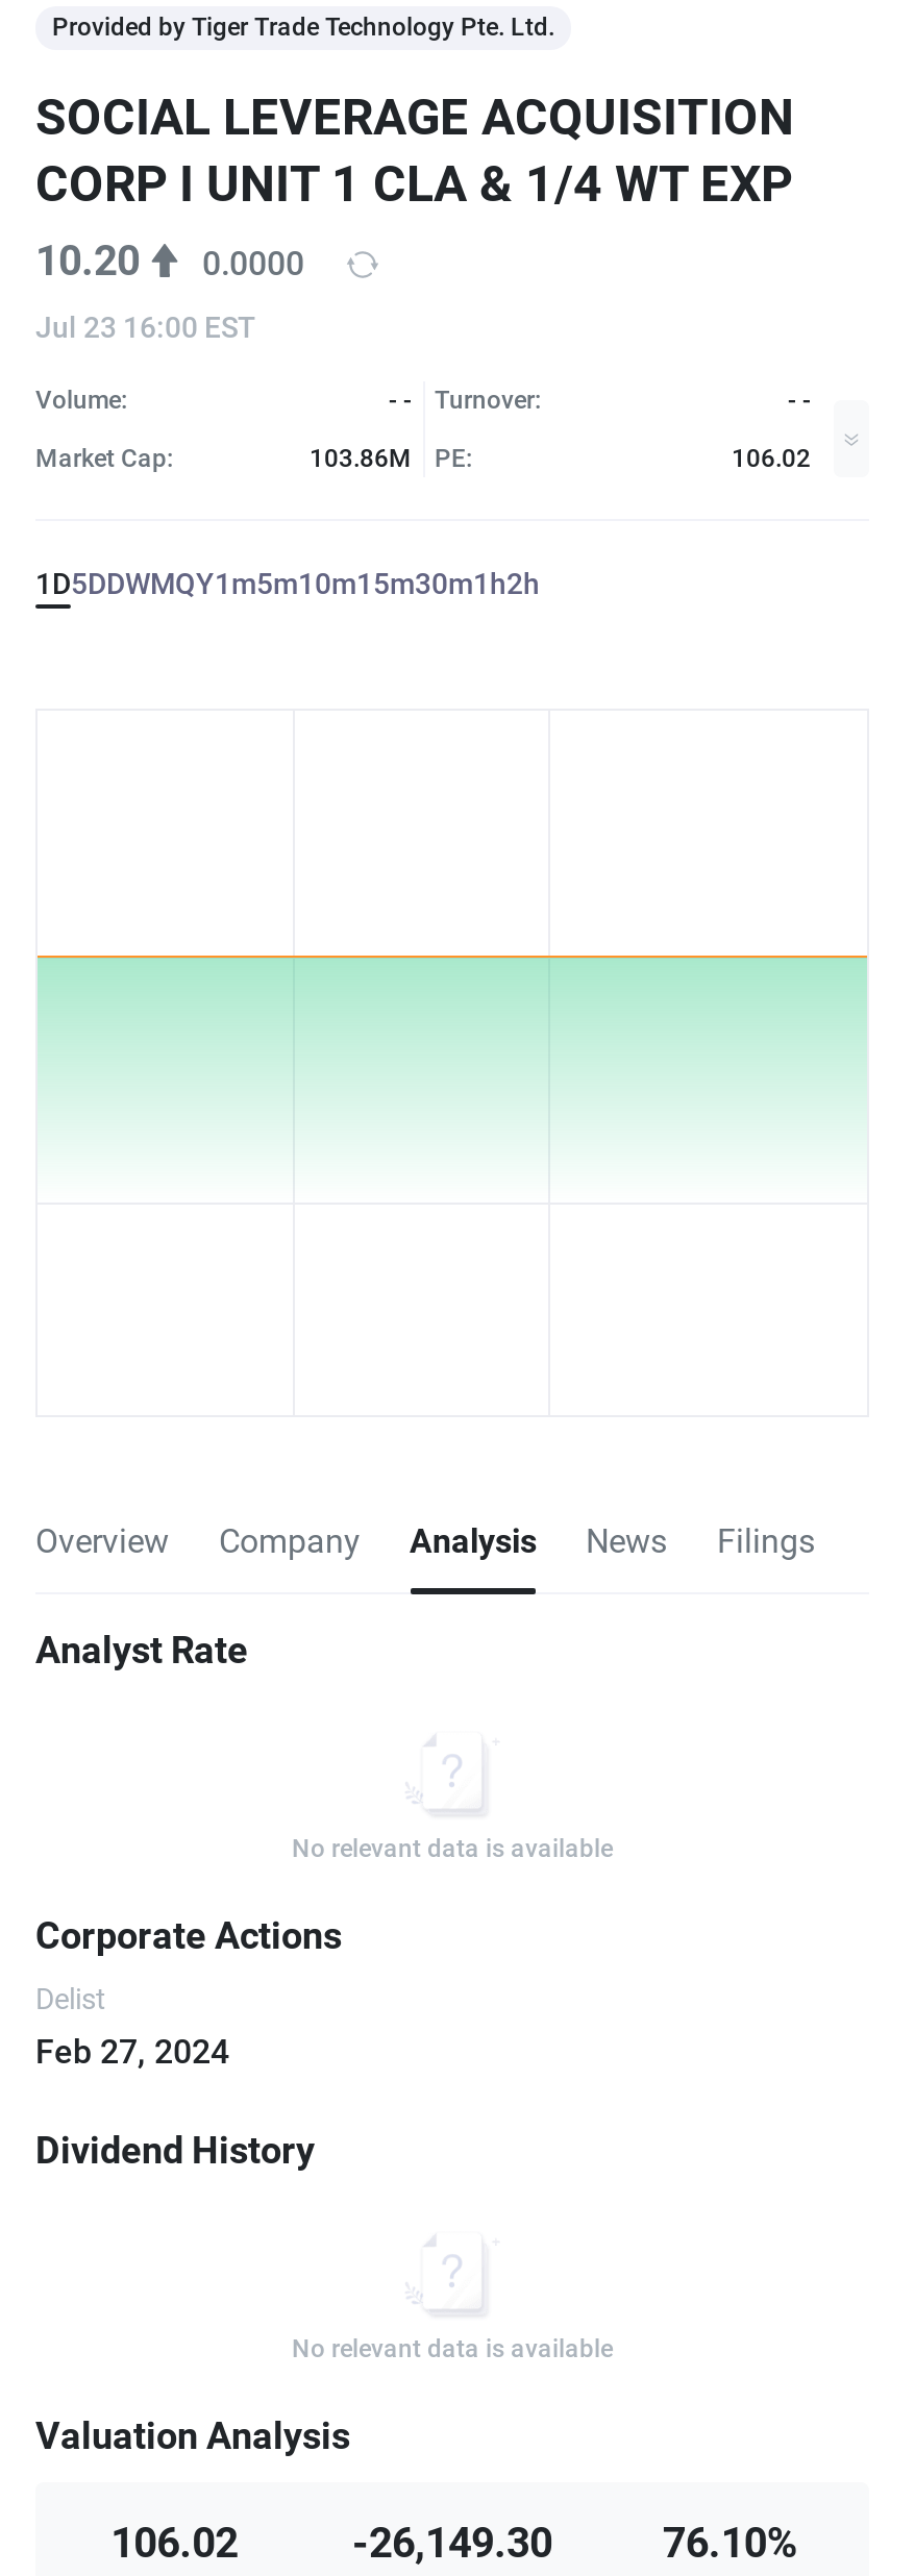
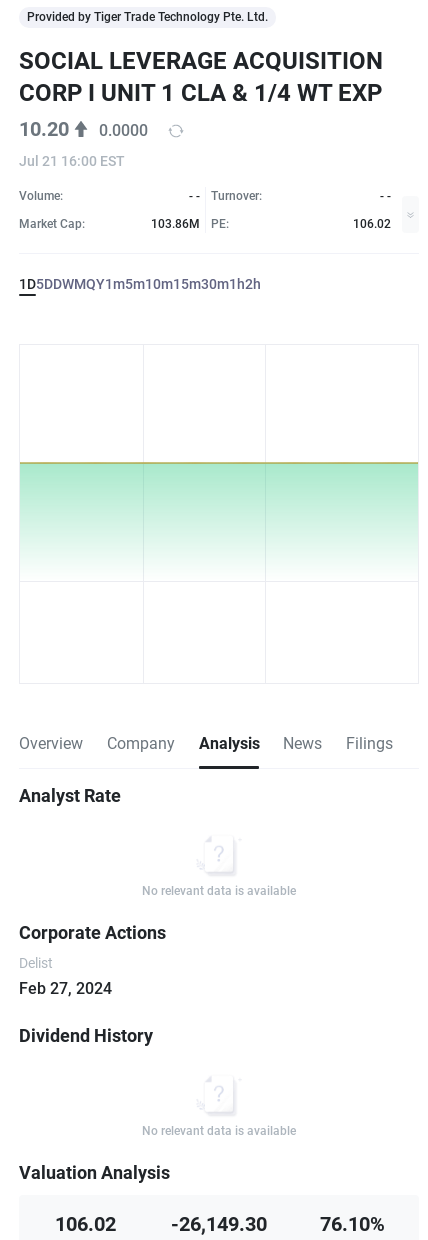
[35,311,256,345] Jul 23 16:00 EST -> [19,153,125,169] Jul 21 16:00 EST

